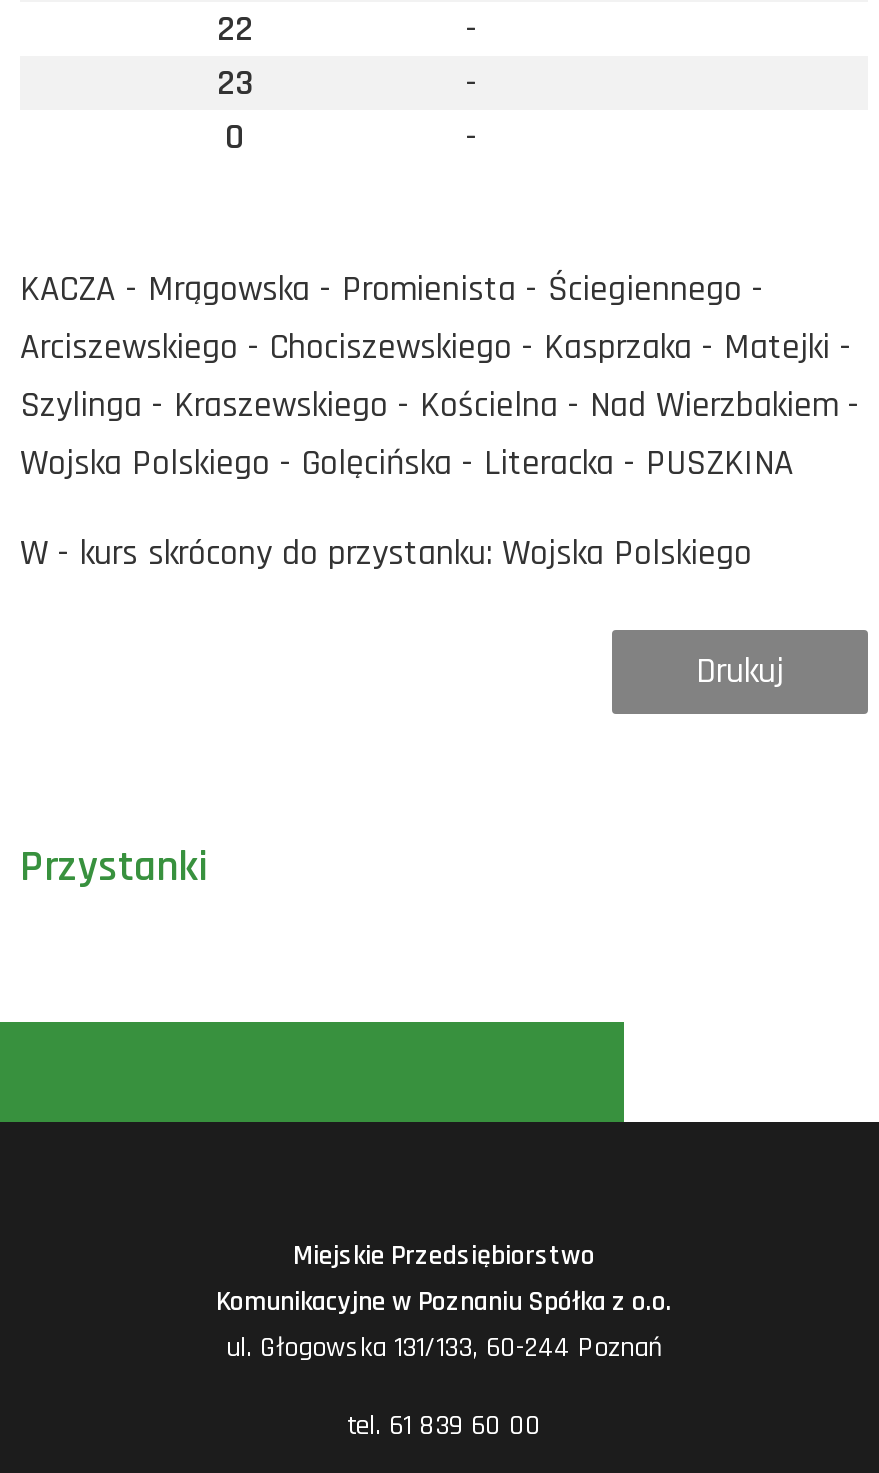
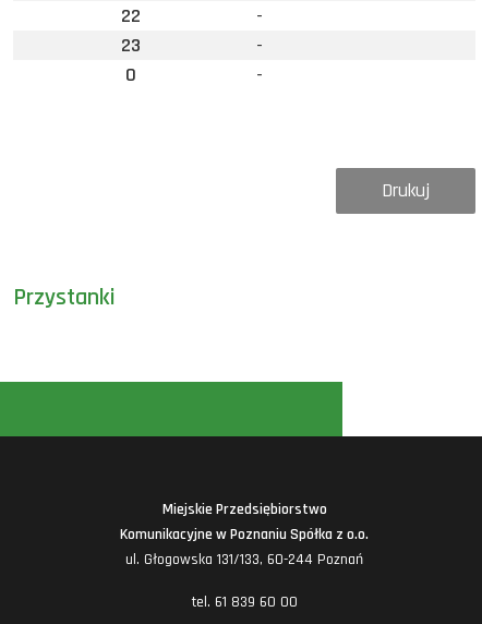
[20,266,860,576] KACZA - Mrągowska - Promienista - Ściegiennego - | Arciszewskiego - Chociszewskiego - Kasprzaka - Matejki - | Szylinga - Kraszewskiego - Kościelna - Nad Wierzbakiem - | Wojska Polskiego - Golęcińska - Literacka - PUSZKINA | W - kurs skrócony do przystanku: Wojska Polskiego -> none

